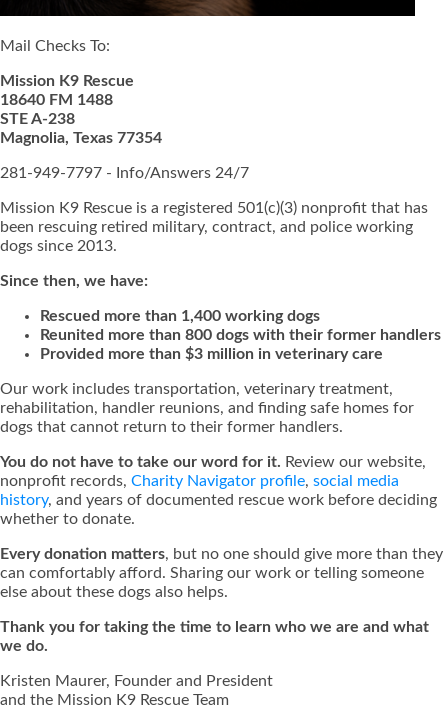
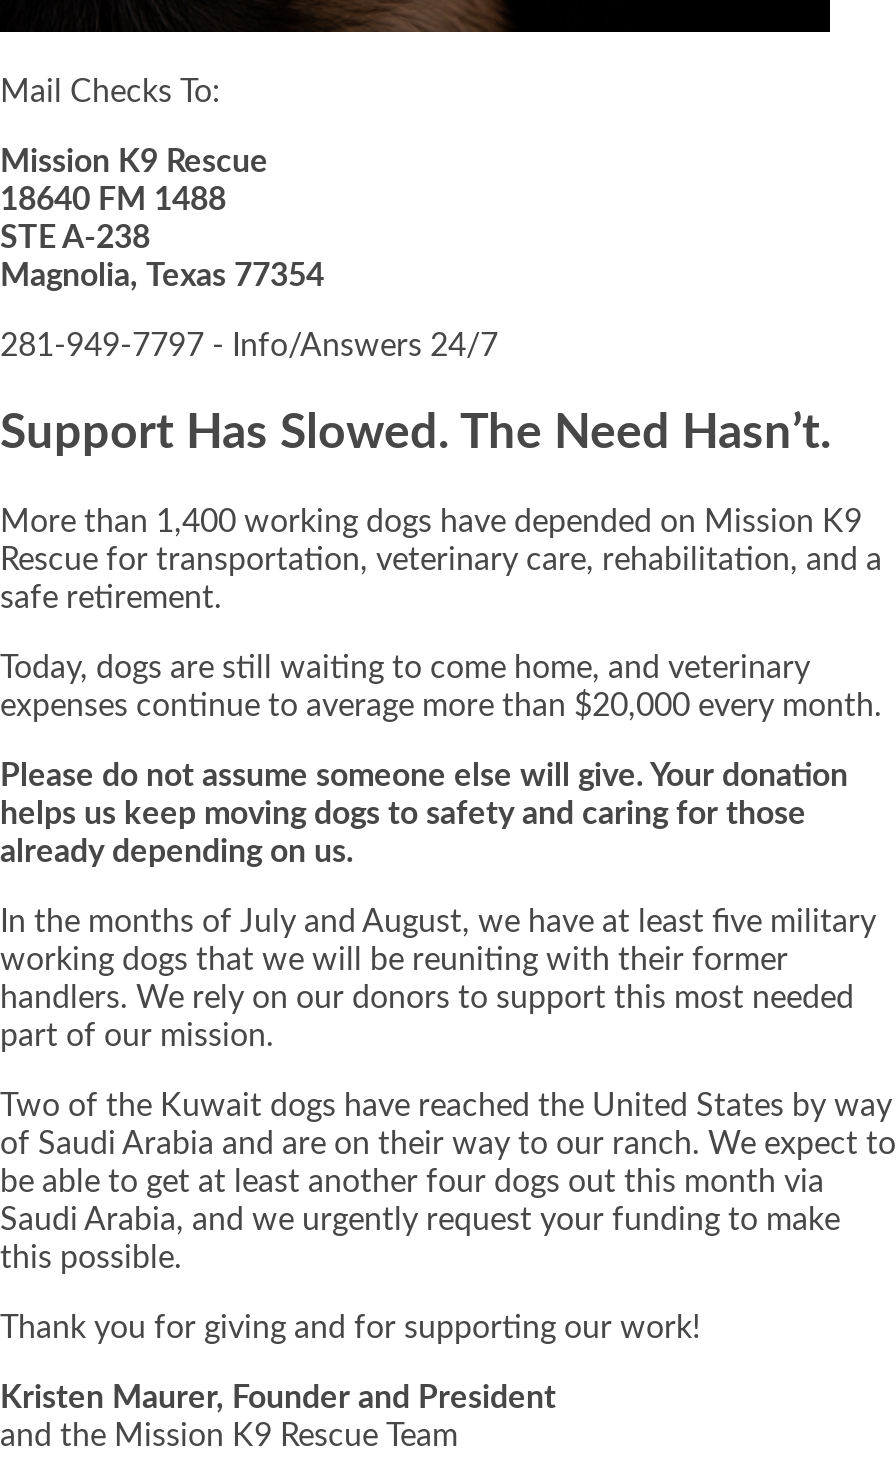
[0,200,428,254] Mission K9 Rescue is a registered 501(c)(3) nonprofit that has | been rescuing retired military, contract, and police working | dogs since 2013. -> [0,410,832,458] Support Has Slowed. The Need Hasn’t.
[0,273,148,289] Since then, we have: -> [0,506,882,614] More than 1,400 working dogs have depended on Mission K9 | Rescue for transportation, veterinary care, rehabilitation, and a | safe retirement.
[40,308,441,362] Rescued more than 1,400 working dogs | Reunited more than 800 dogs with their former handlers | Provided more than $3 million in veterinary care -> [0,652,882,722] Today, dogs are still waiting to come home, and veterinary | expenses continue to average more than $20,000 every month.
[0,381,414,435] Our work includes transportation, veterinary treatment, | rehabilitation, handler reunions, and finding safe homes for | dogs that cannot return to their former handlers. -> [0,760,848,868] Please do not assume someone else will give. Your donation | helps us keep moving dogs to safety and caring for those | already depending on us.
[0,454,437,527] You do not have to take our word for it. Review our website, | nonprofit records, Charity Navigator profile, social media | history, and years of documented rescue work before deciding | whether to donate. -> [0,906,876,1052] In the months of July and August, we have at least five military | working dogs that we will be reuniting with their former | handlers. We rely on our donors to support this most needed | part of our mission.
[0,546,443,600] Every donation matters, but no one should give more than they | can comfortably afford. Sharing our work or telling someone | else about these dogs also helps. -> [0,1090,896,1274] Two of the Kuwait dogs have reached the United States by way | of Saudi Arabia and are on their way to our ranch. We expect to | be able to get at least another four dogs out this month via | Saudi Arabia, and we urgently request your funding to make | this possible.
[0,619,429,654] Thank you for taking the time to learn who we are and what | we do. -> [0,1312,700,1344] Thank you for giving and for supporting our work!

